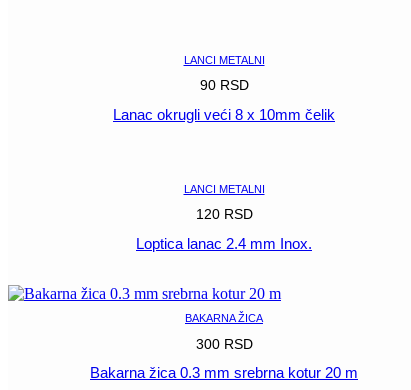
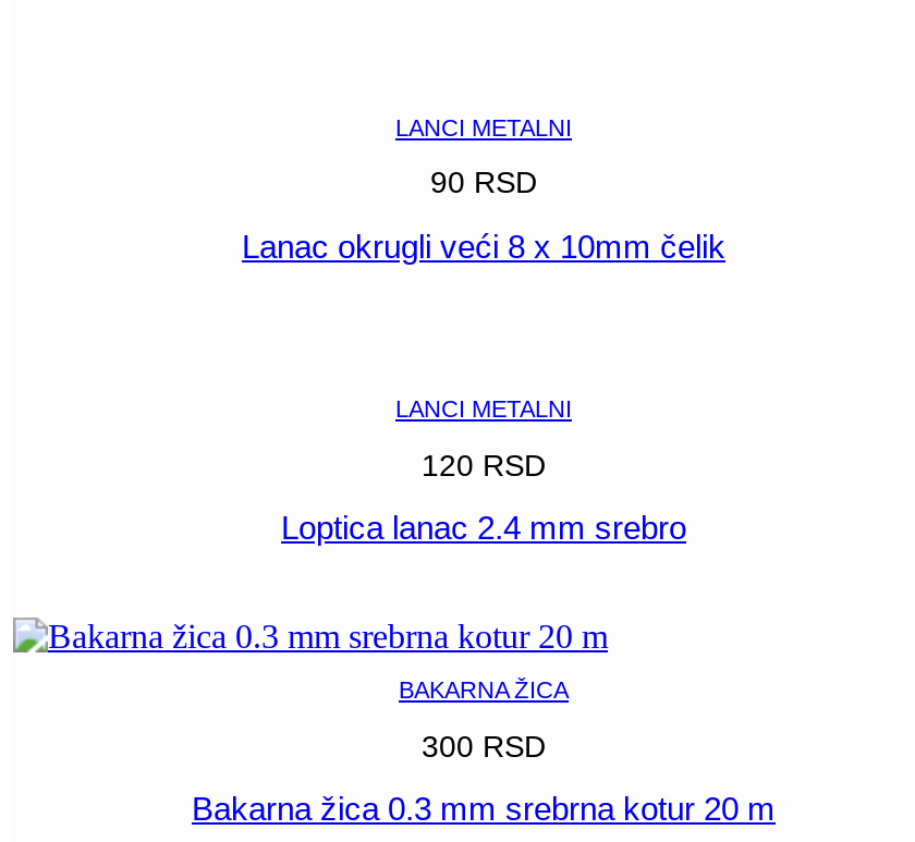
[136,235,312,252] Loptica lanac 2.4 mm Inox. -> [281,508,686,546] Loptica lanac 2.4 mm srebro

